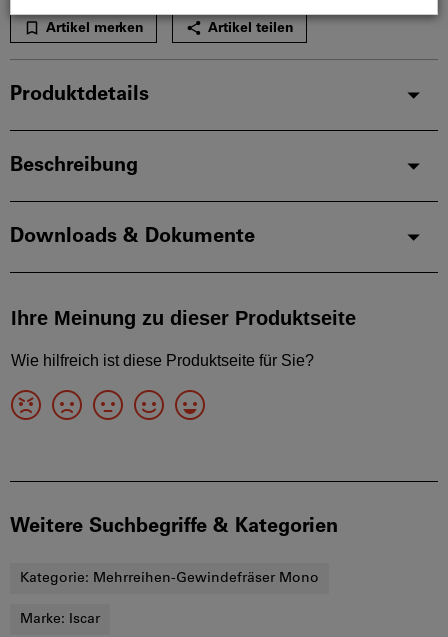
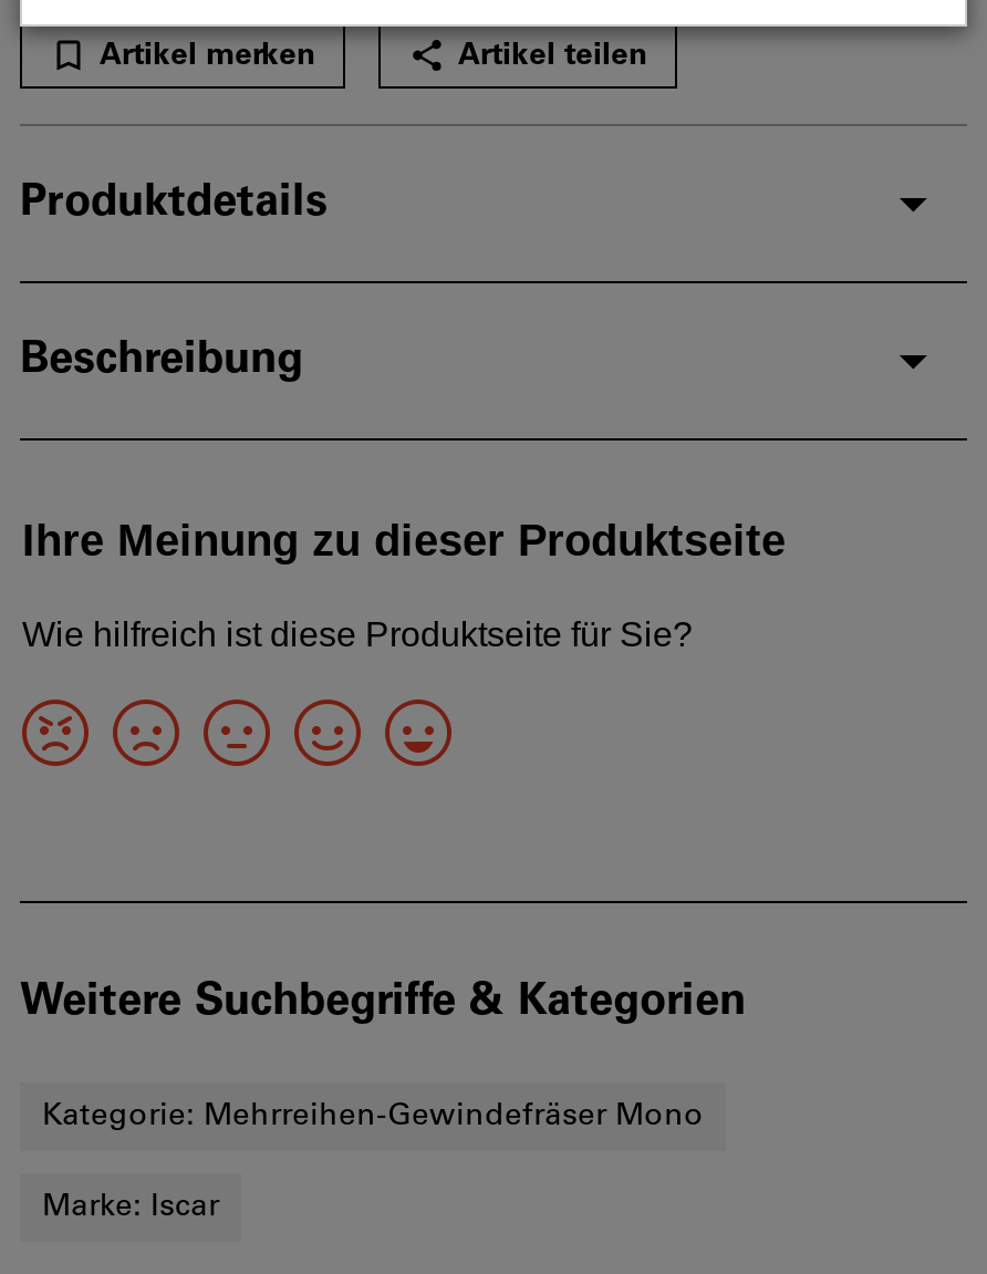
[10,227,255,247] Downloads & Dokumente -> none

